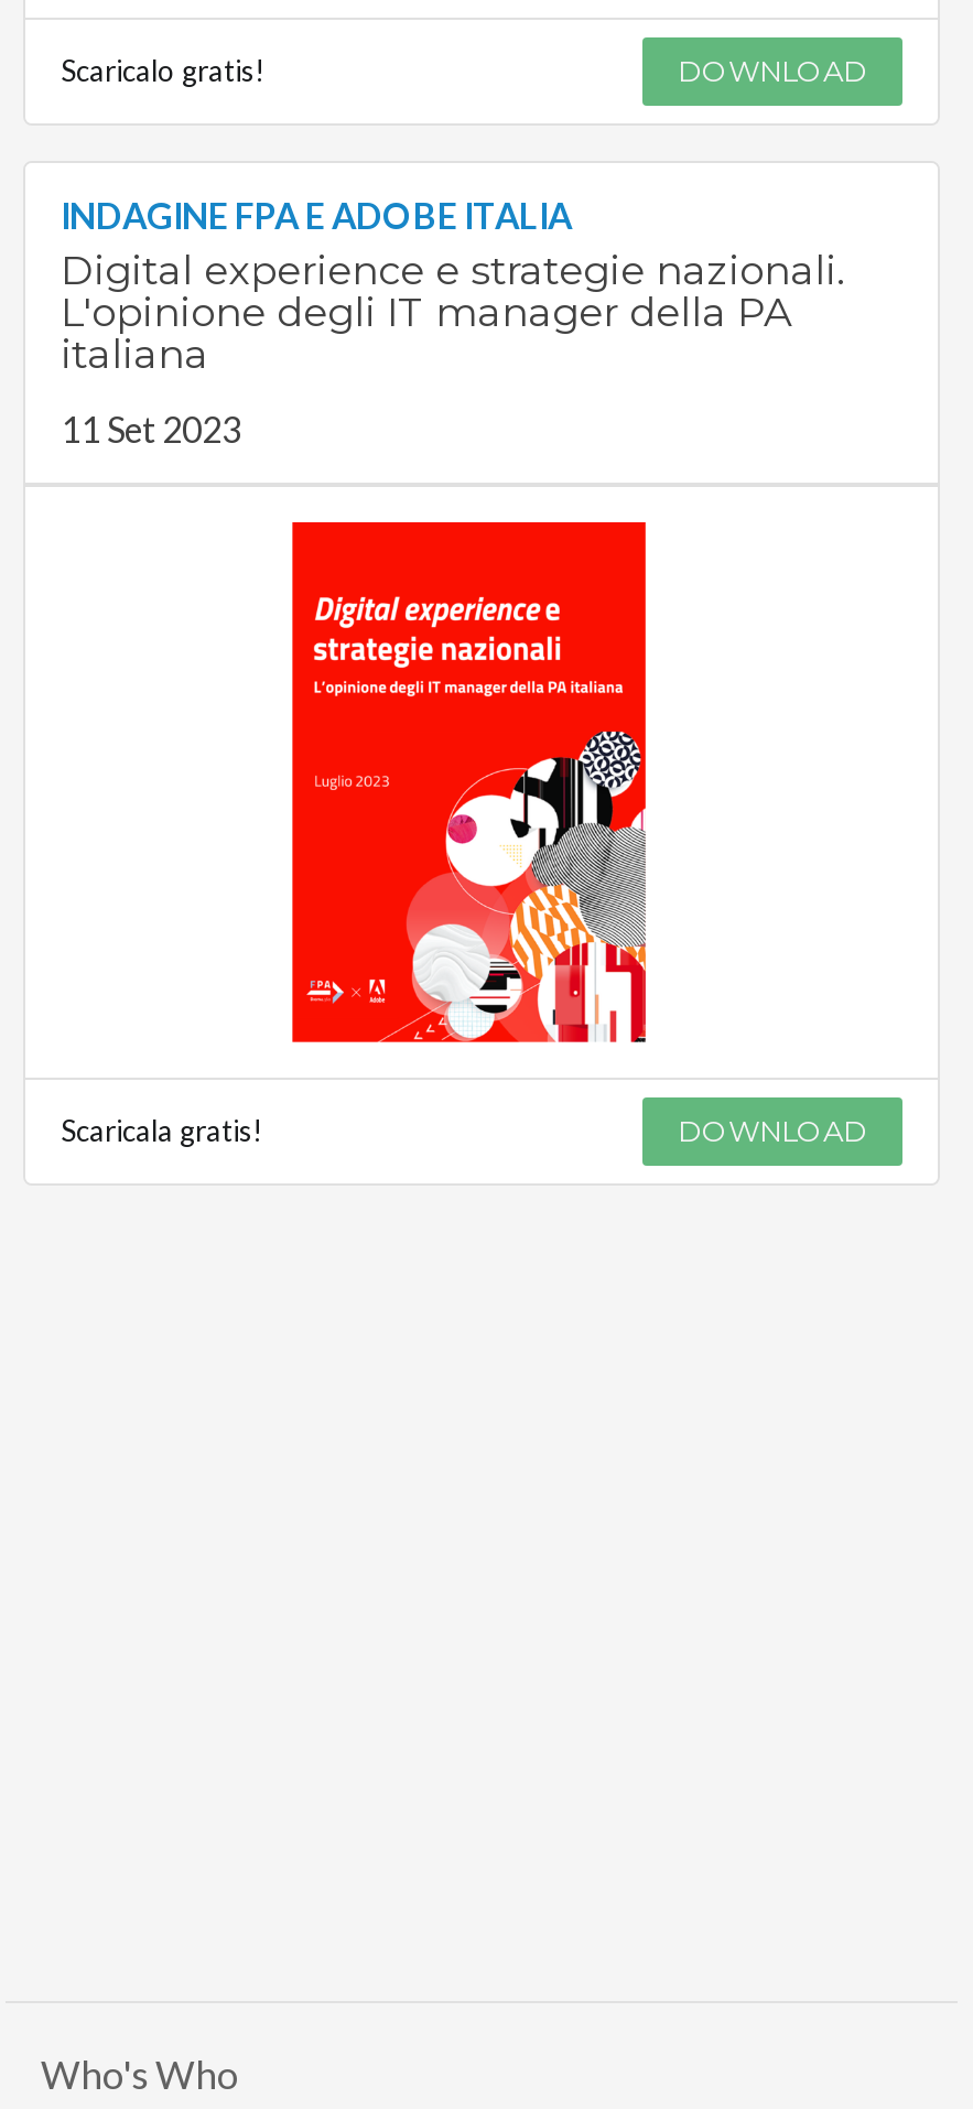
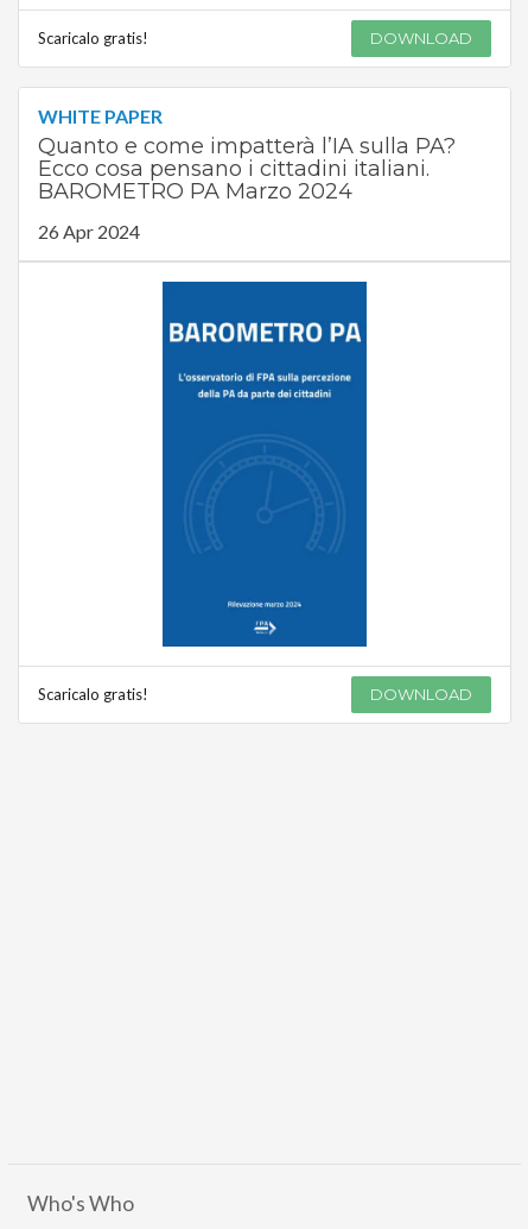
[61,193,843,378] INDAGINE FPA E ADOBE ITALIA | Digital experience e strategie nazionali. | L'opinione degli IT manager della PA | italiana -> [38,104,456,204] WHITE PAPER | Quanto e come impatterà l’IA sulla PA? | Ecco cosa pensano i cittadini italiani. | BAROMETRO PA Marzo 2024
[61,407,241,449] 11 Set 2023 -> [38,219,140,242] 26 Apr 2024
[290,520,671,1045] [image] -> [161,281,368,648] [image]
[61,1114,263,1149] Scaricala gratis! -> [38,684,148,703] Scaricalo gratis!

